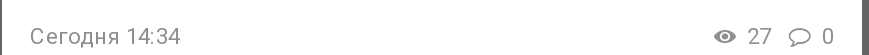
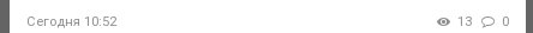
[30,23,777,49] Сегодня 14:34 | 27 -> [26,14,475,30] Сегодня 10:52 | 13

